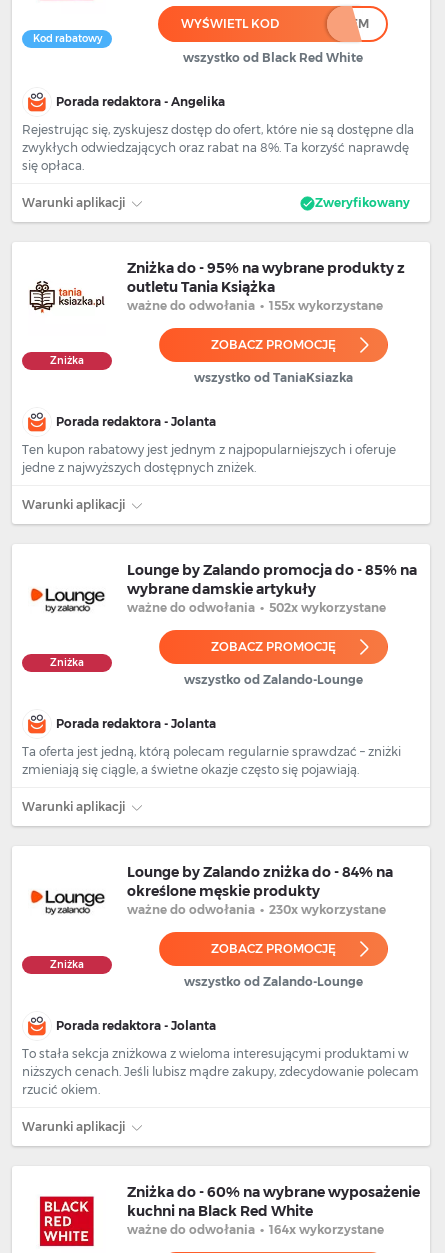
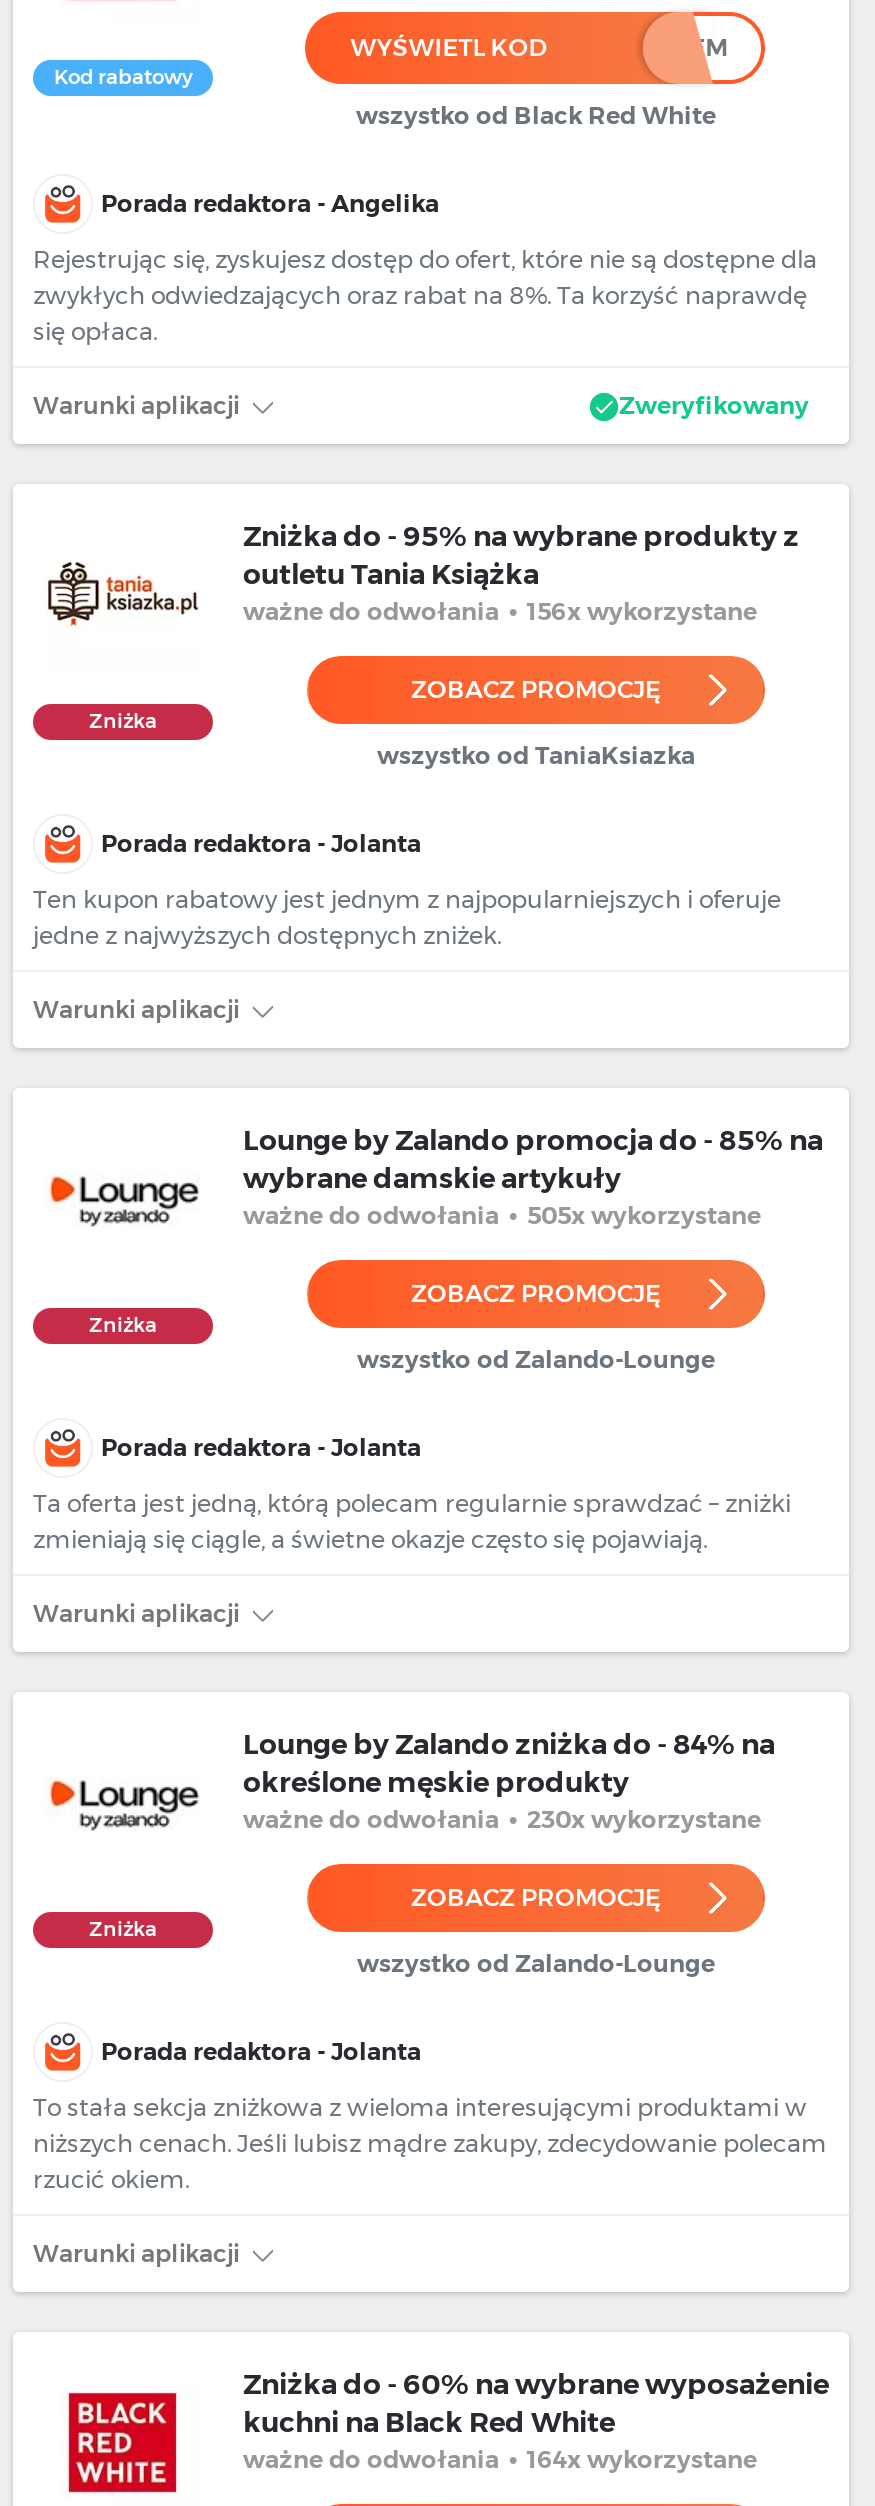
[127,298,383,313] ważne do odwołania • 155x wykorzystane -> [243,596,757,626] ważne do odwołania • 156x wykorzystane
[127,600,386,615] ważne do odwołania • 502x wykorzystane -> [243,1200,761,1230] ważne do odwołania • 505x wykorzystane

